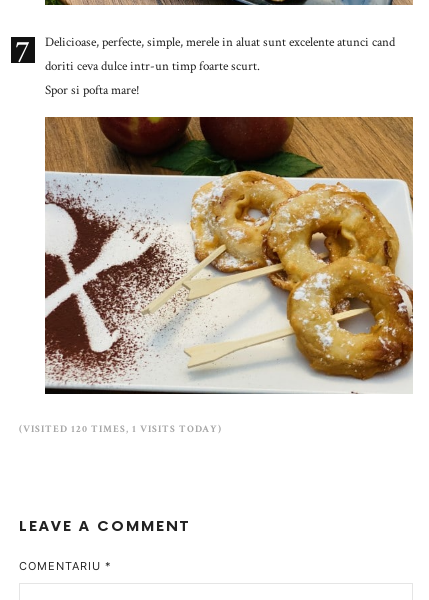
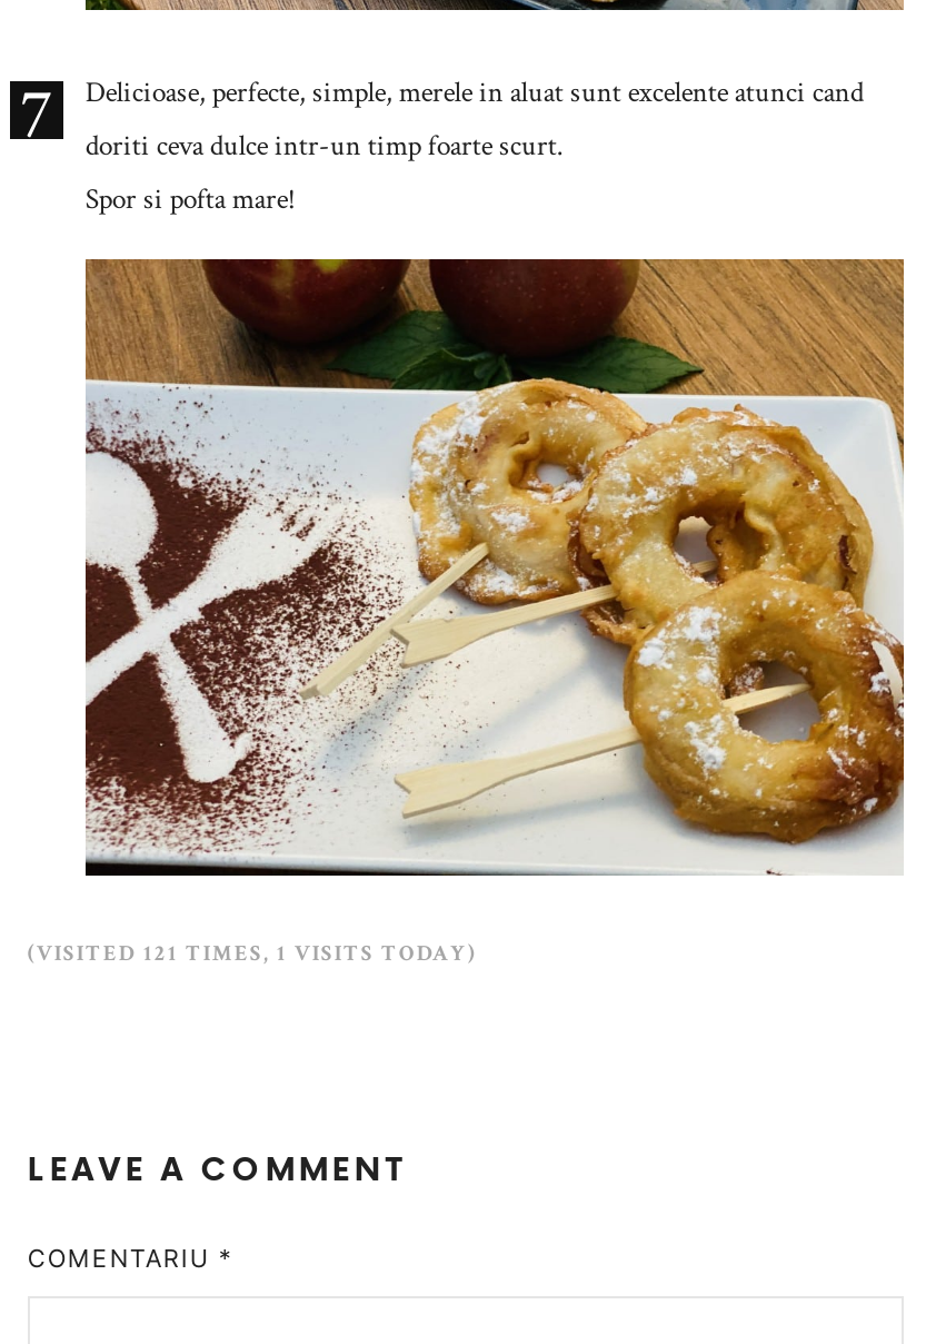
[19,423,222,436] (VISITED 120 TIMES, 1 VISITS TODAY) -> [28,940,477,969] (VISITED 121 TIMES, 1 VISITS TODAY)

